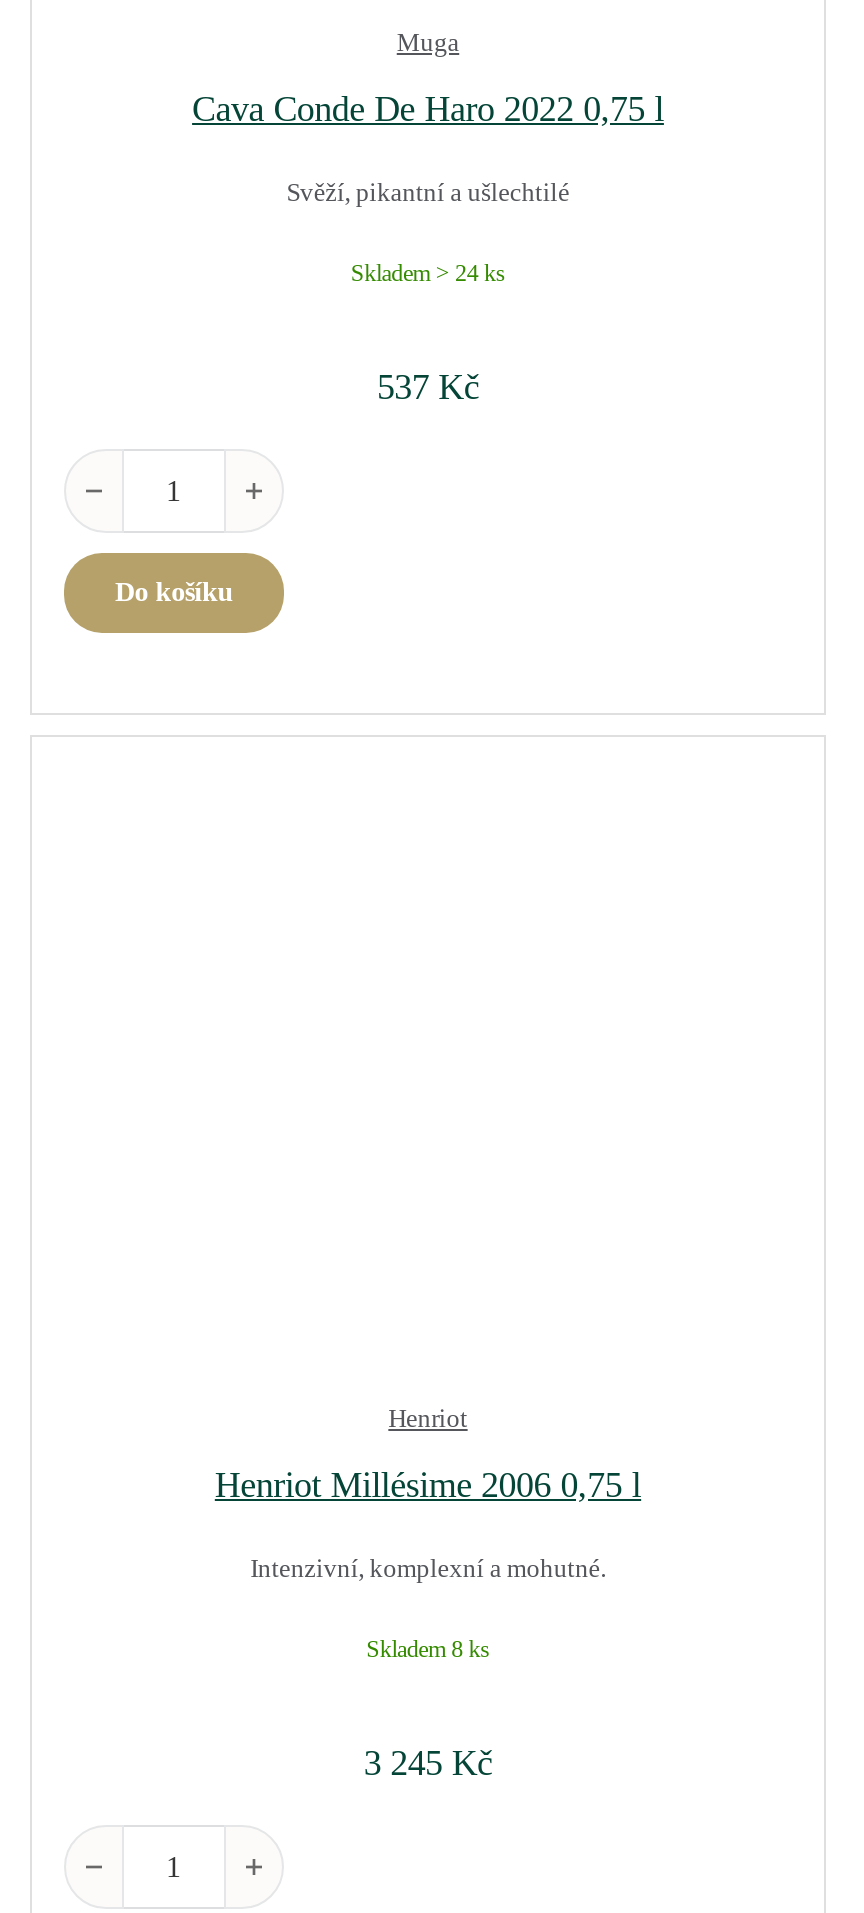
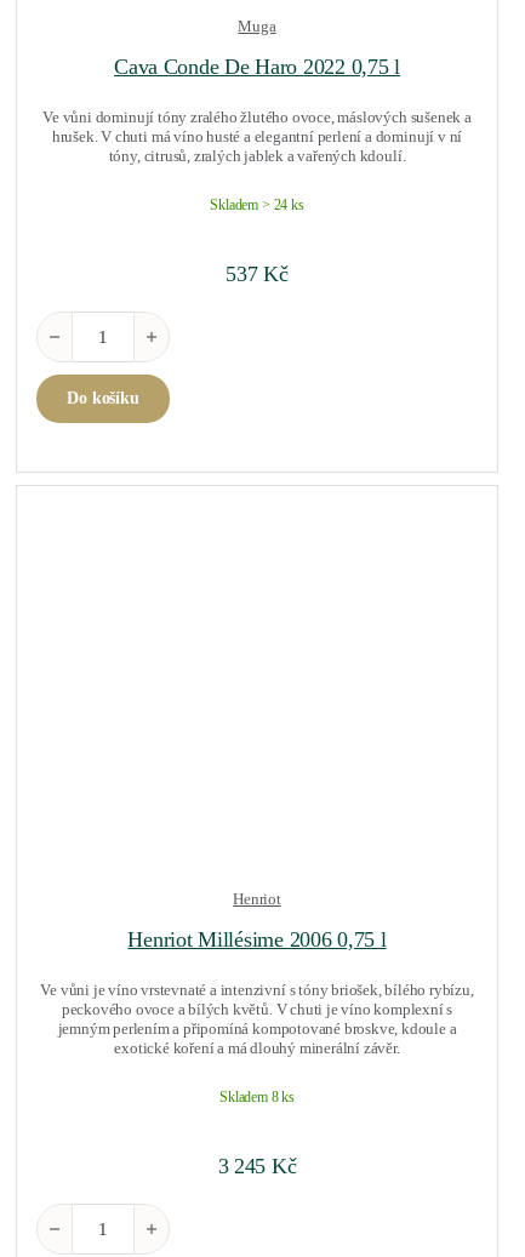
[286,177,570,207] Svěží, pikantní a ušlechtilé -> [43,108,471,165] Ve vůni dominují tóny zralého žlutého ovoce, máslových sušenek a | hrušek. V chuti má víno husté a elegantní perlení a dominují v ní | tóny, citrusů, zralých jablek a vařených kdoulí.
[250,1553,606,1583] Intenzivní, komplexní a mohutné. -> [40,981,474,1057] Ve vůni je víno vrstevnaté a intenzivní s tóny briošek, bílého rybízu, | peckového ovoce a bílých květů. V chuti je víno komplexní s | jemným perlením a připomíná kompotované broskve, kdoule a | exotické koření a má dlouhý minerální závěr.

